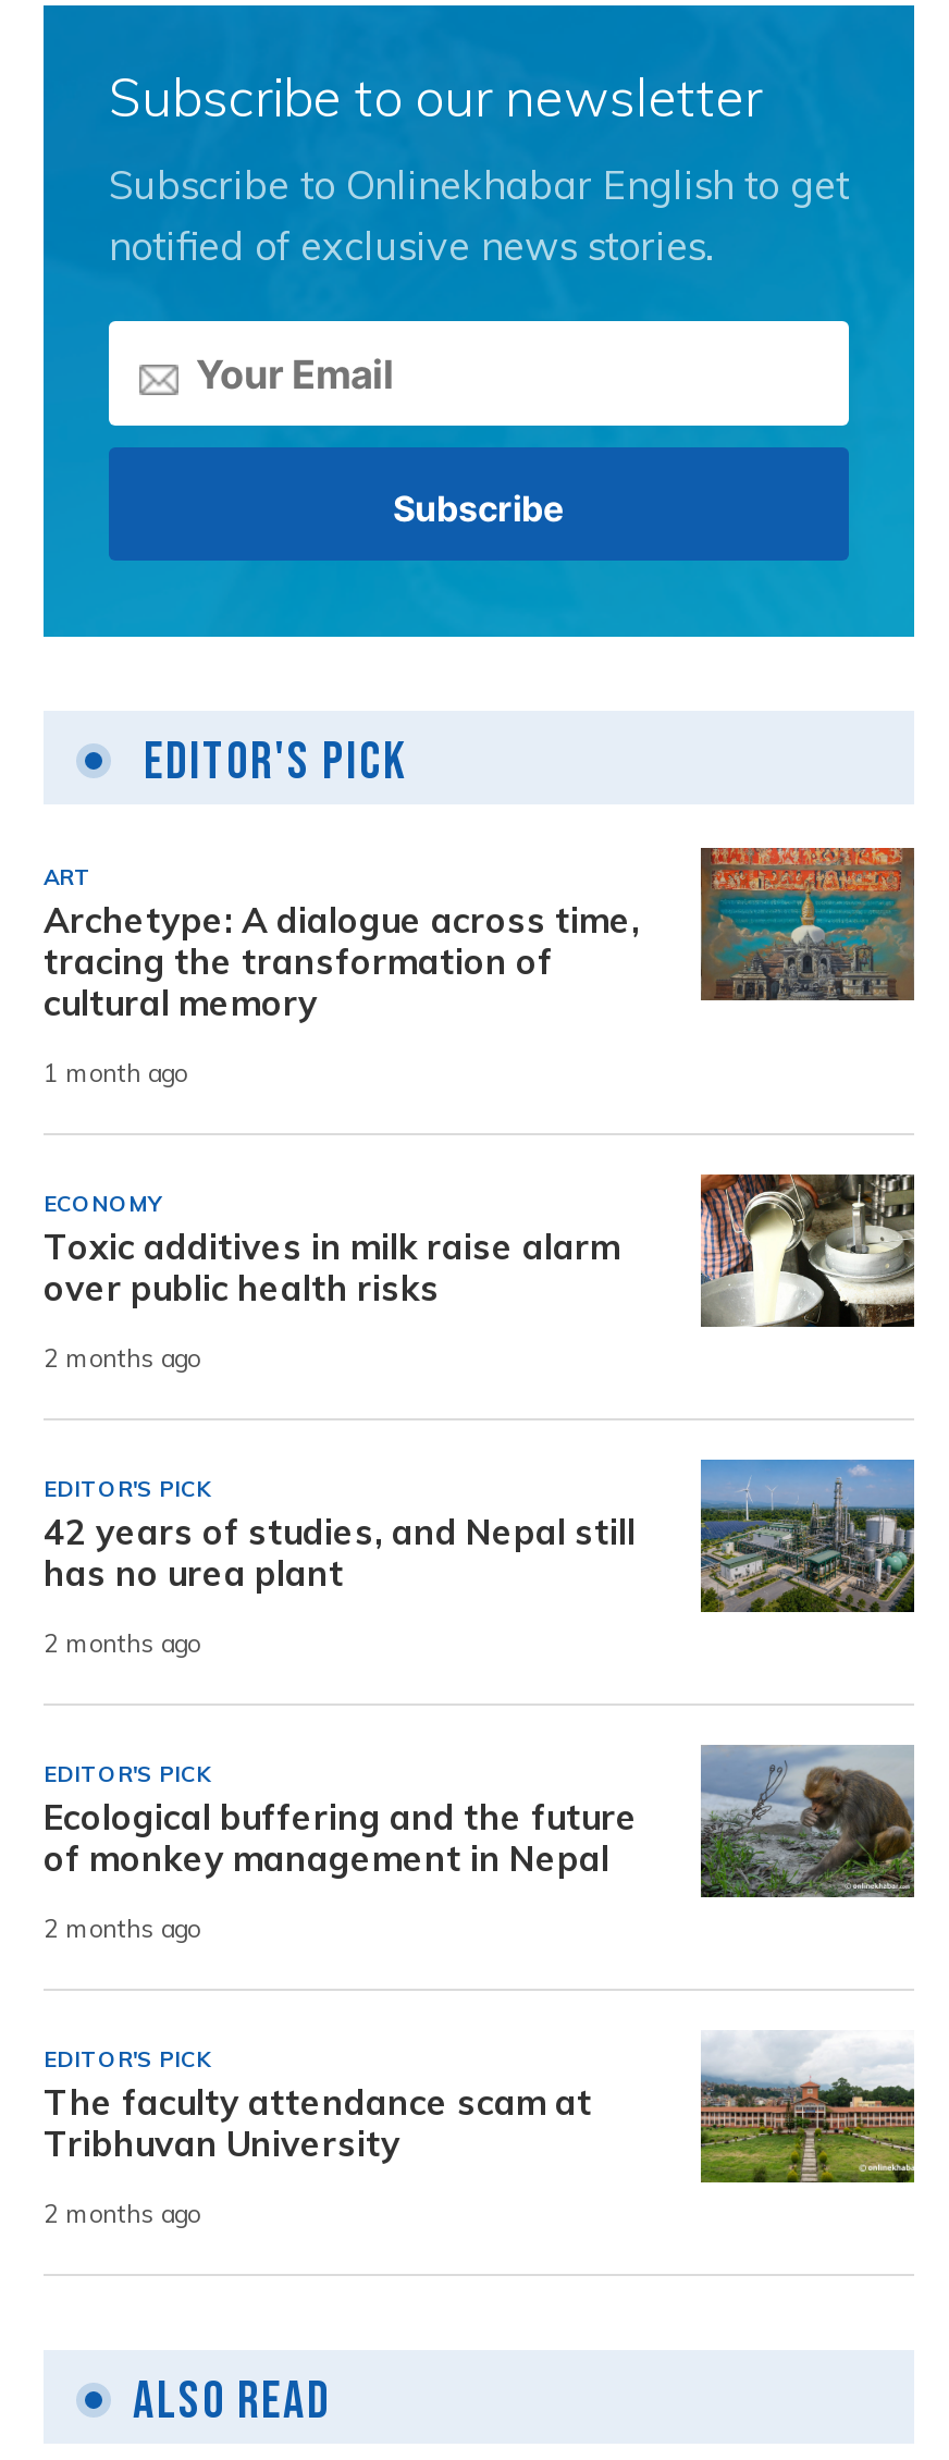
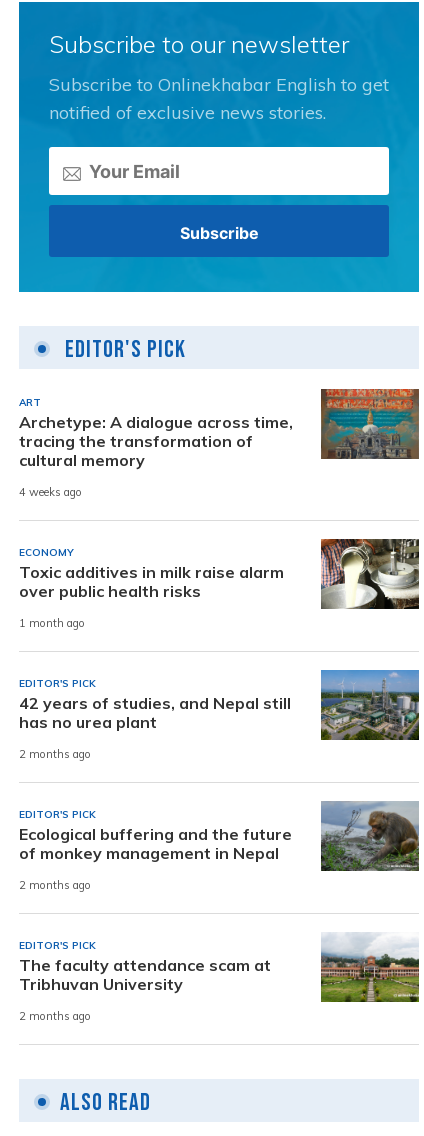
[44,1058,187,1089] 1 month ago -> [19,486,82,500] 4 weeks ago
[44,1344,200,1374] 2 months ago -> [19,617,85,631] 1 month ago

